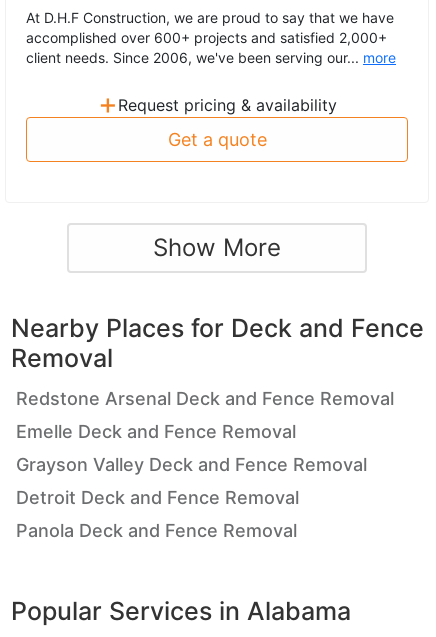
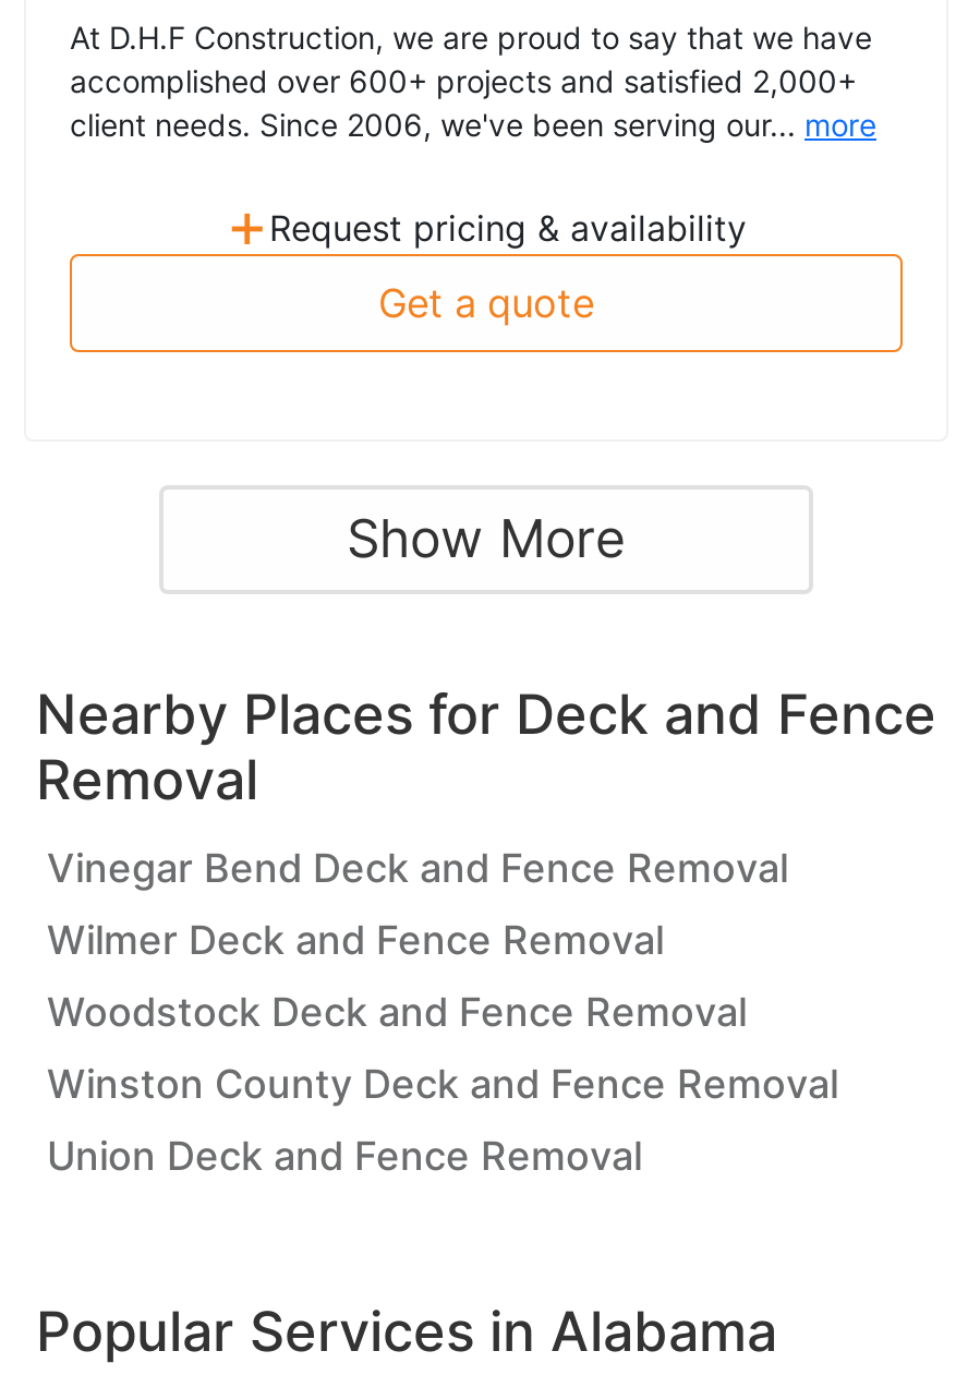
[15,388,393,409] Redstone Arsenal Deck and Fence Removal -> [47,845,788,891] Vinegar Bend Deck and Fence Removal
[15,421,295,442] Emelle Deck and Fence Removal -> [47,917,664,963] Wilmer Deck and Fence Removal
[15,454,366,475] Grayson Valley Deck and Fence Removal -> [47,989,747,1035] Woodstock Deck and Fence Removal
[15,487,298,508] Detroit Deck and Fence Removal -> [47,1061,838,1107] Winston County Deck and Fence Removal
[15,520,296,541] Panola Deck and Fence Removal -> [47,1133,642,1179] Union Deck and Fence Removal

